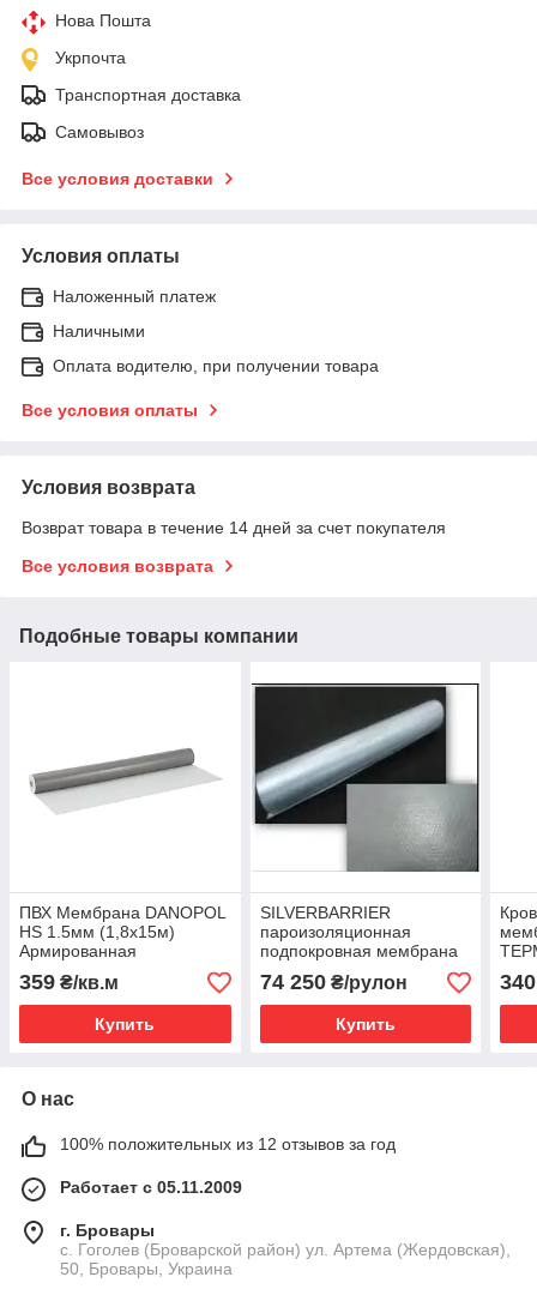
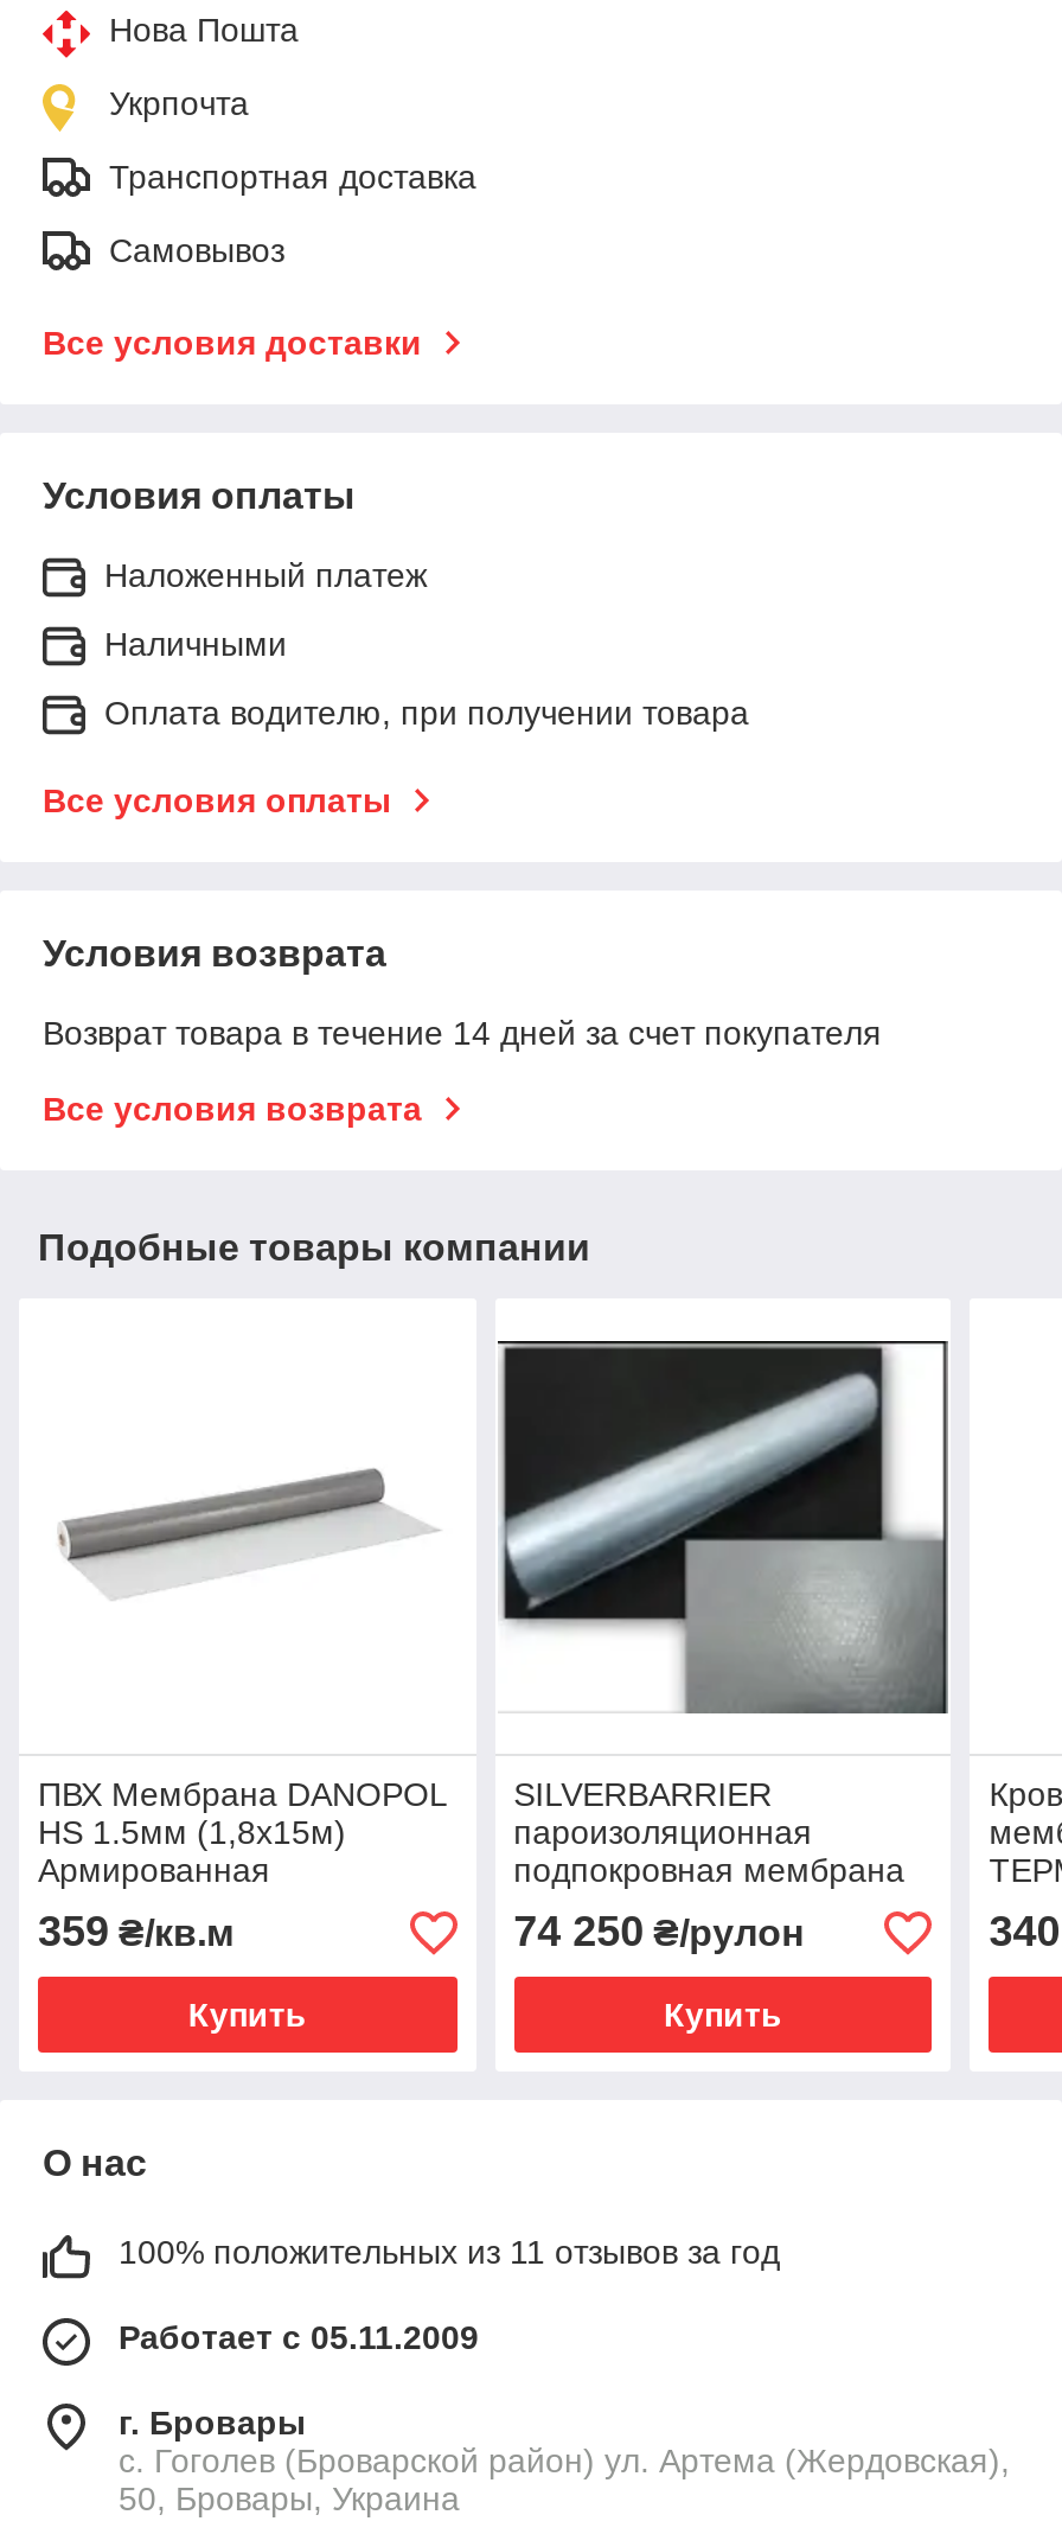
[60,1135,396,1154] 100% положительных из 12 отзывов за год -> [119,2234,780,2272] 100% положительных из 11 отзывов за год

